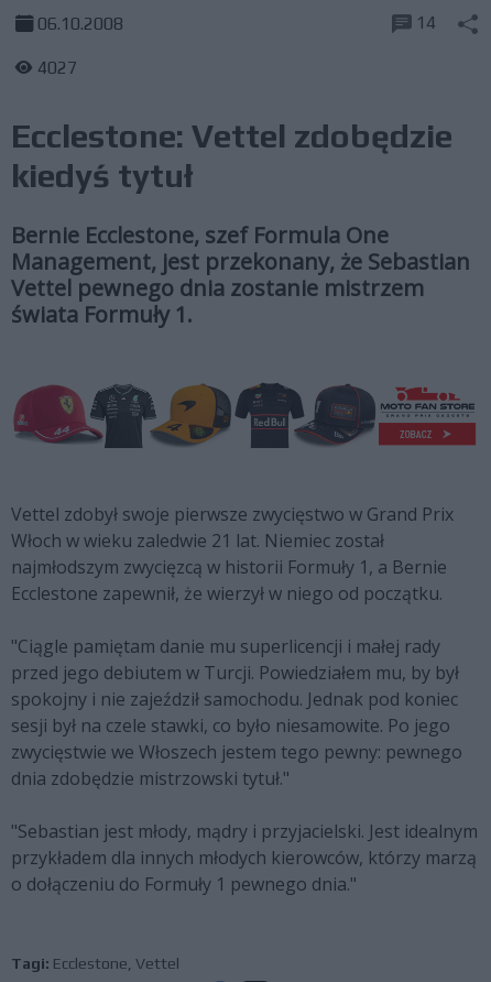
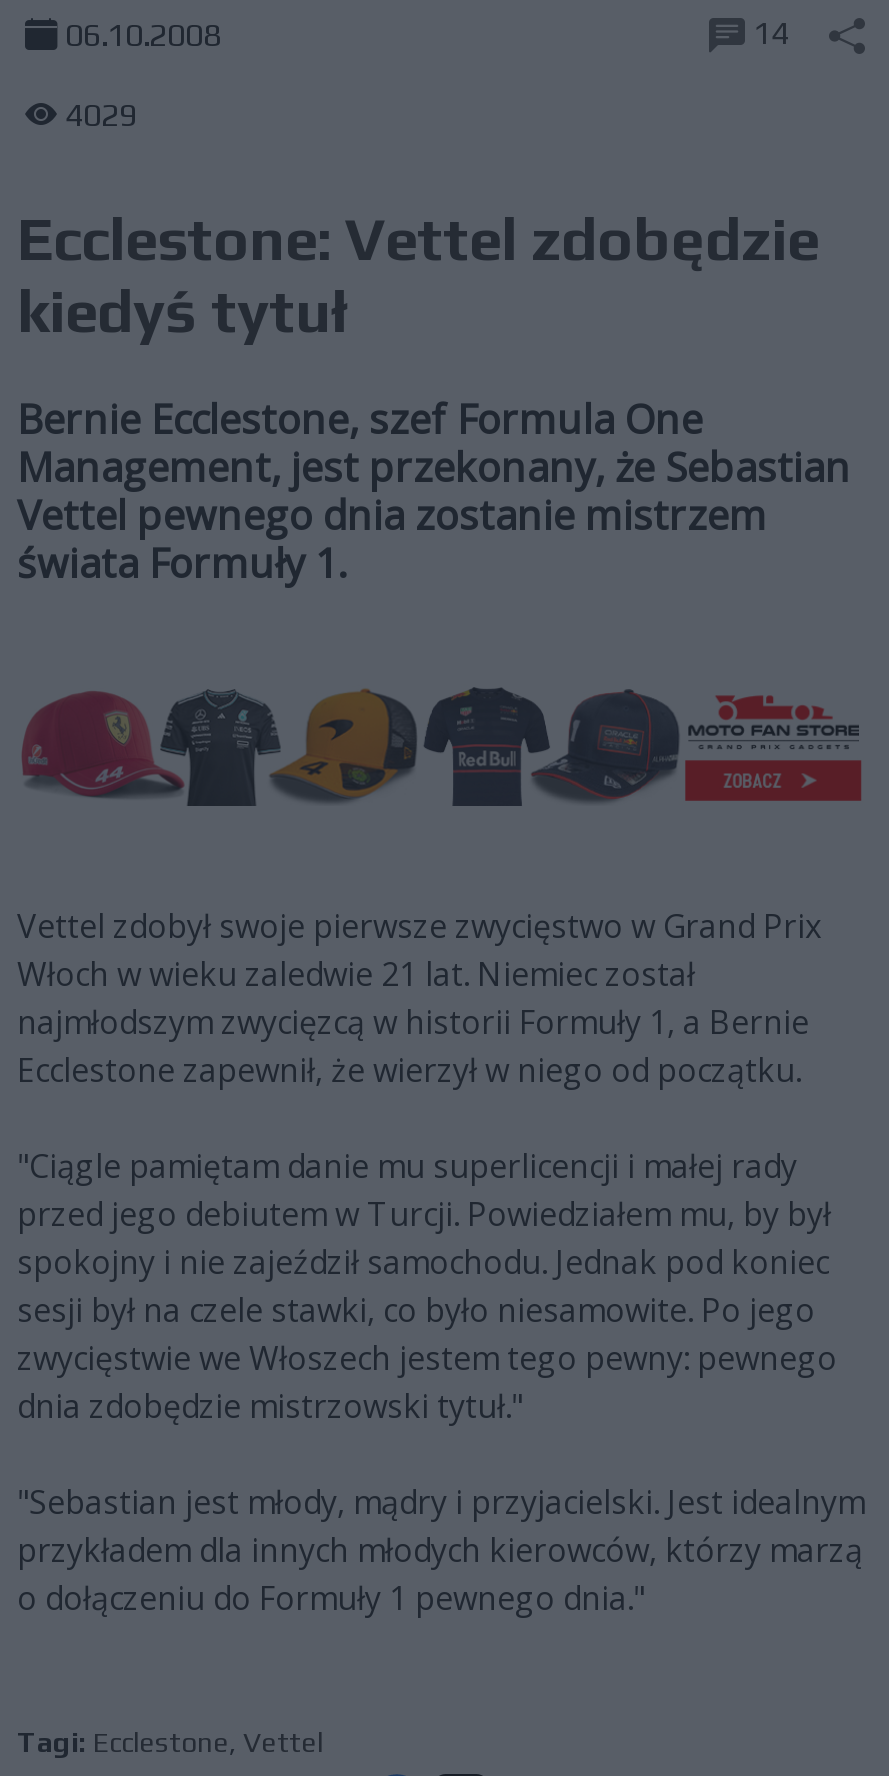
[37,57,77,78] 4027 -> [65,96,137,134] 4029

